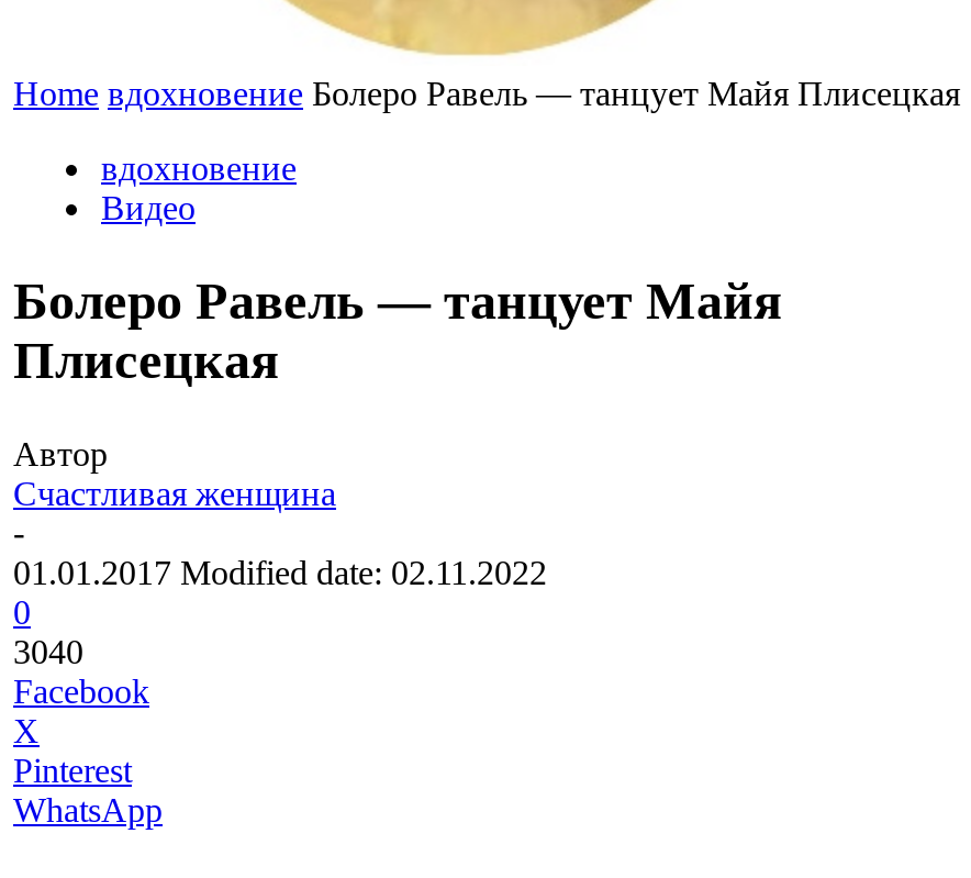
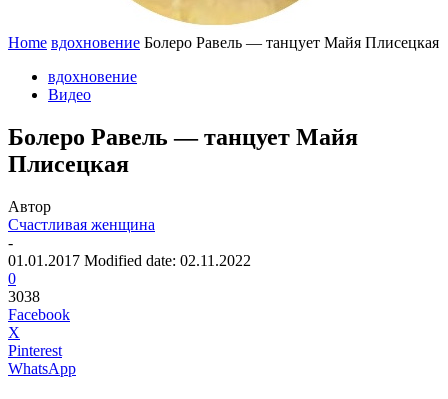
[13,633,83,670] 3040 -> [8,288,40,305] 3038

